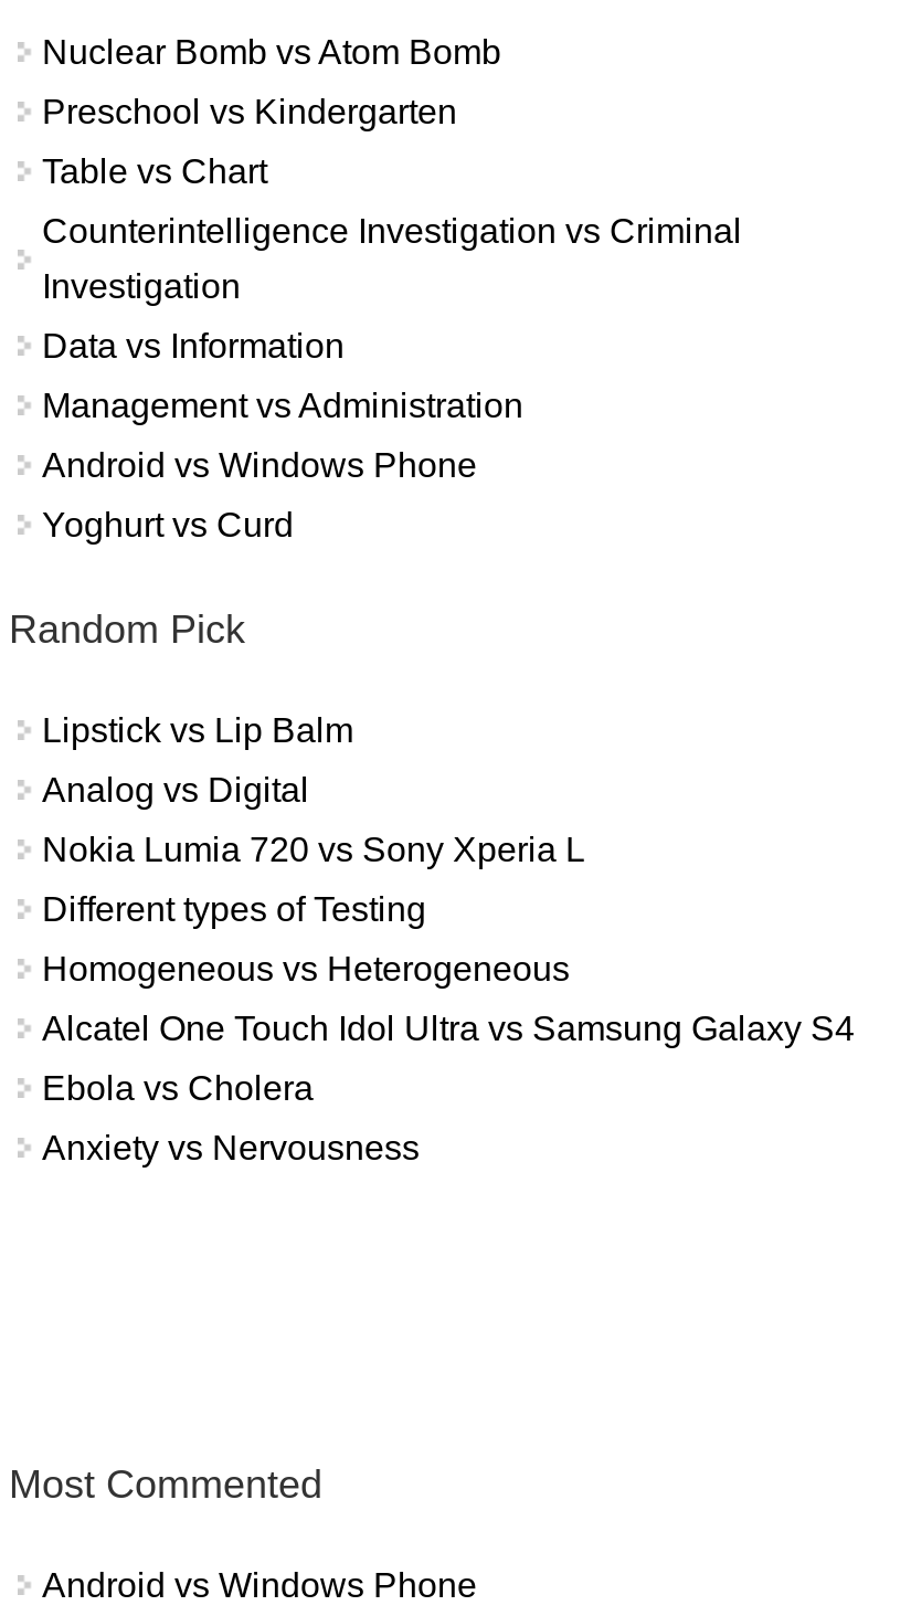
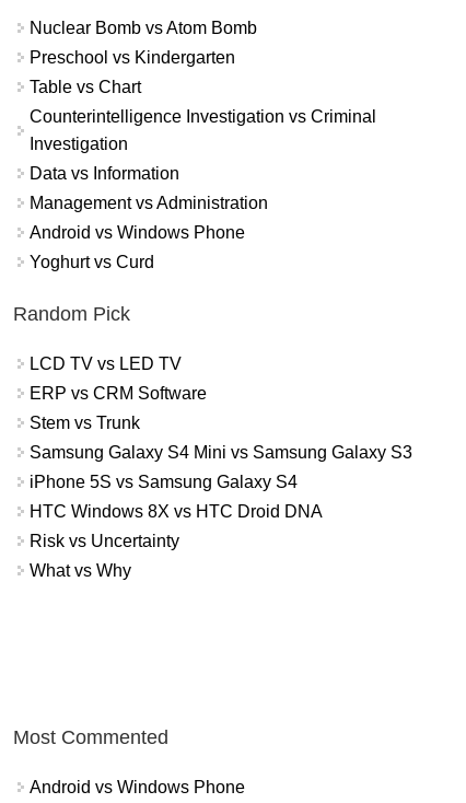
[42,711,353,748] Lipstick vs Lip Balm -> [30,354,182,373] LCD TV vs LED TV
[42,771,309,808] Analog vs Digital -> [30,384,207,402] ERP vs CRM Software
[42,830,585,868] Nokia Lumia 720 vs Sony Xperia L -> [30,413,140,432] Stem vs Trunk
[42,890,426,927] Different types of Testing -> [30,443,412,461] Samsung Galaxy S4 Mini vs Samsung Galaxy S3
[42,949,570,987] Homogeneous vs Heterogeneous -> [30,472,298,491] iPhone 5S vs Samsung Galaxy S4
[42,1009,855,1047] Alcatel One Touch Idol Ultra vs Samsung Galaxy S4 -> [30,502,323,521] HTC Windows 8X vs HTC Droid DNA
[42,1069,314,1106] Ebola vs Cholera -> [30,531,179,550] Risk vs Uncertainty
[42,1128,420,1166] Anxiety vs Nervousness -> [30,561,131,580] What vs Why

